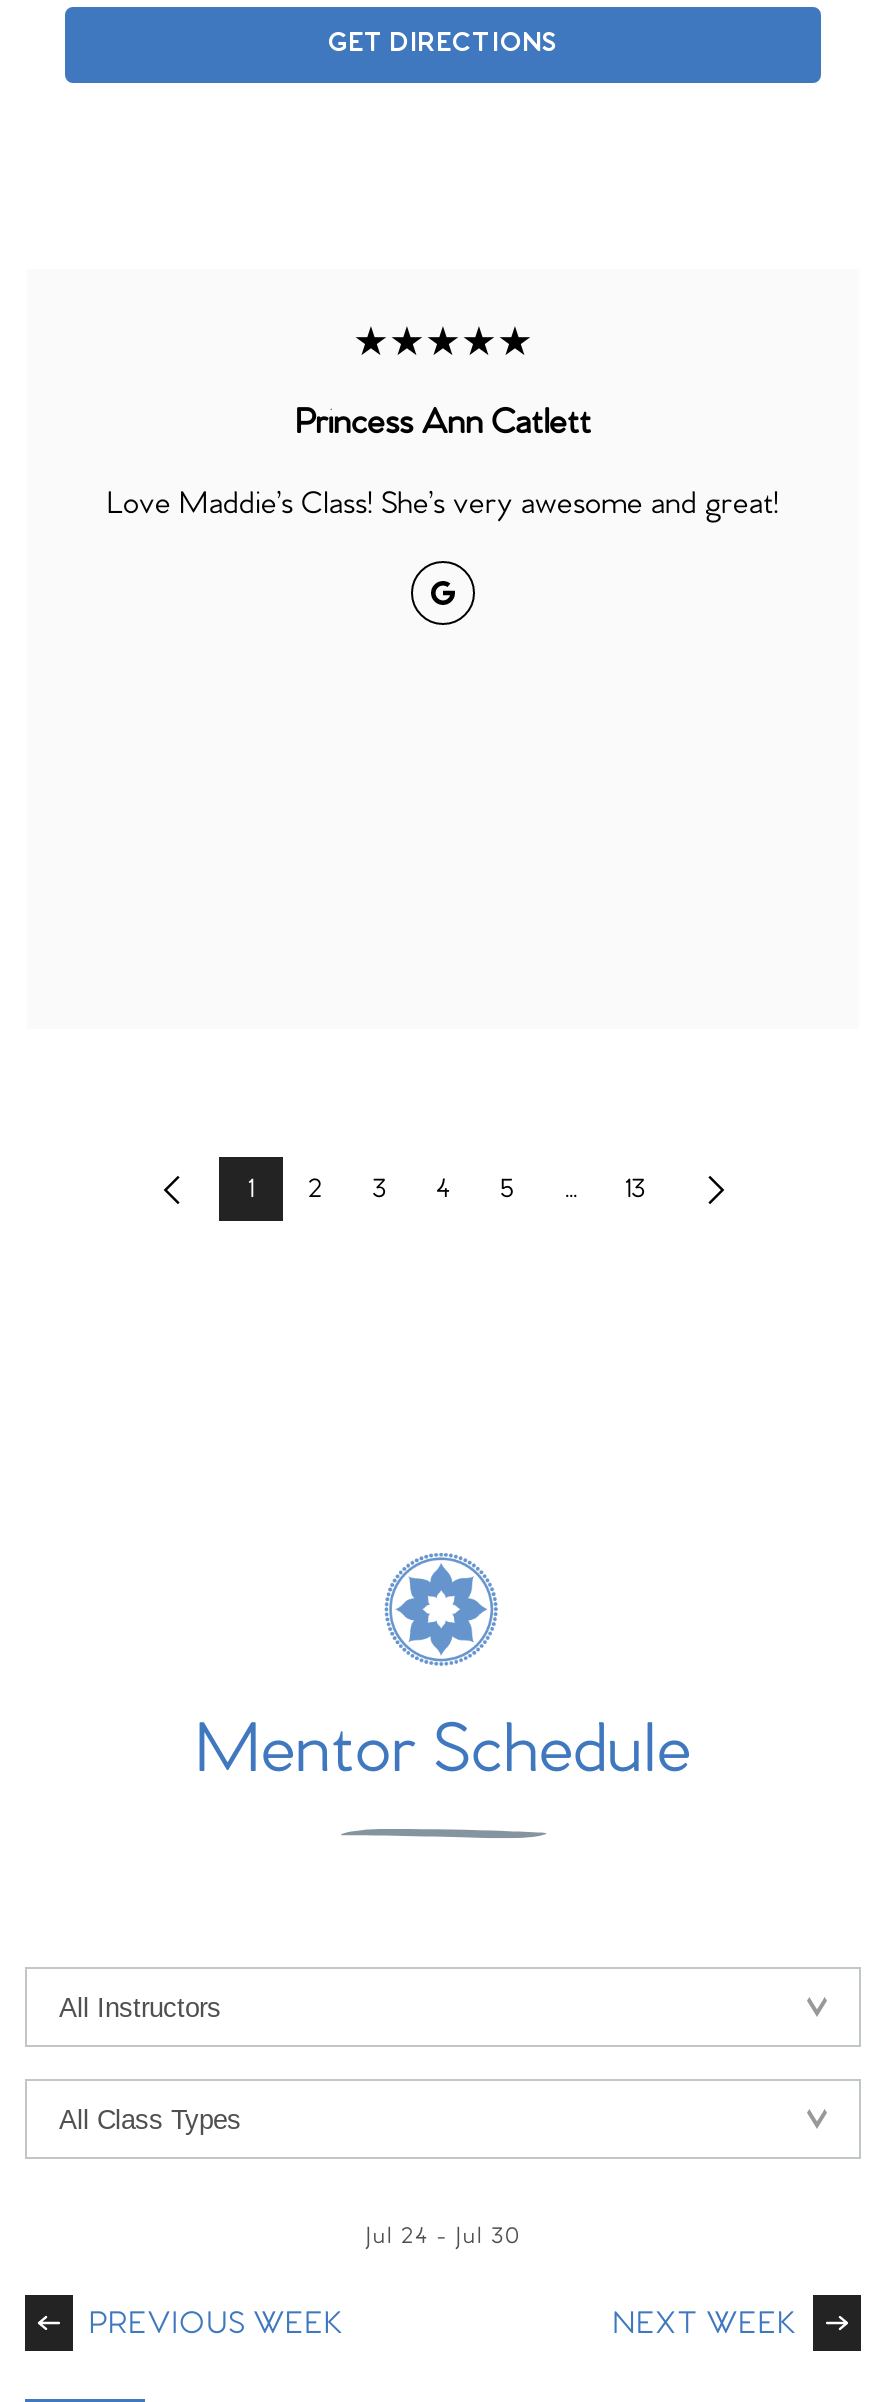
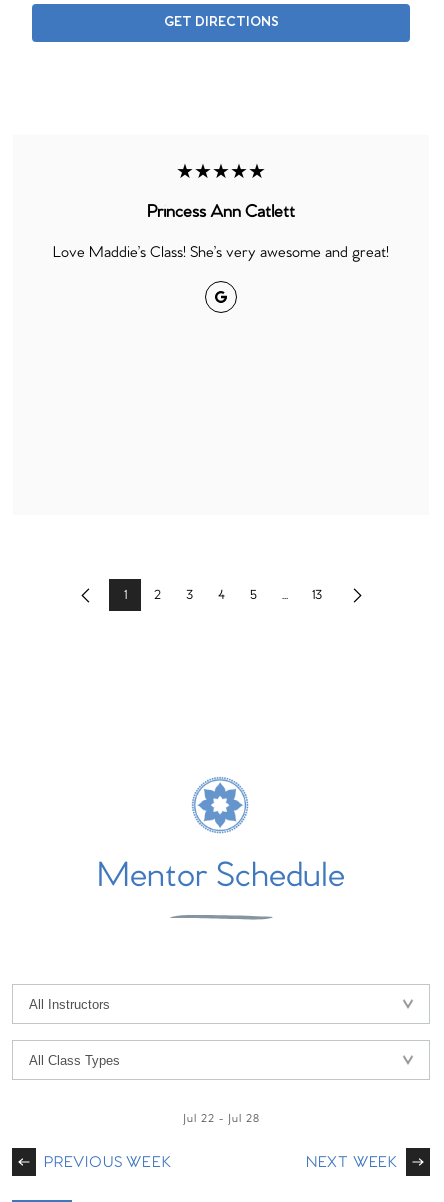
[365,2223,521,2251] Jul 24 - Jul 30 -> [182,1112,259,1126] Jul 22 - Jul 28

